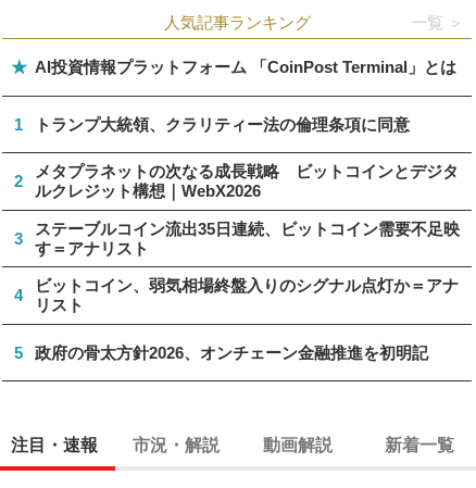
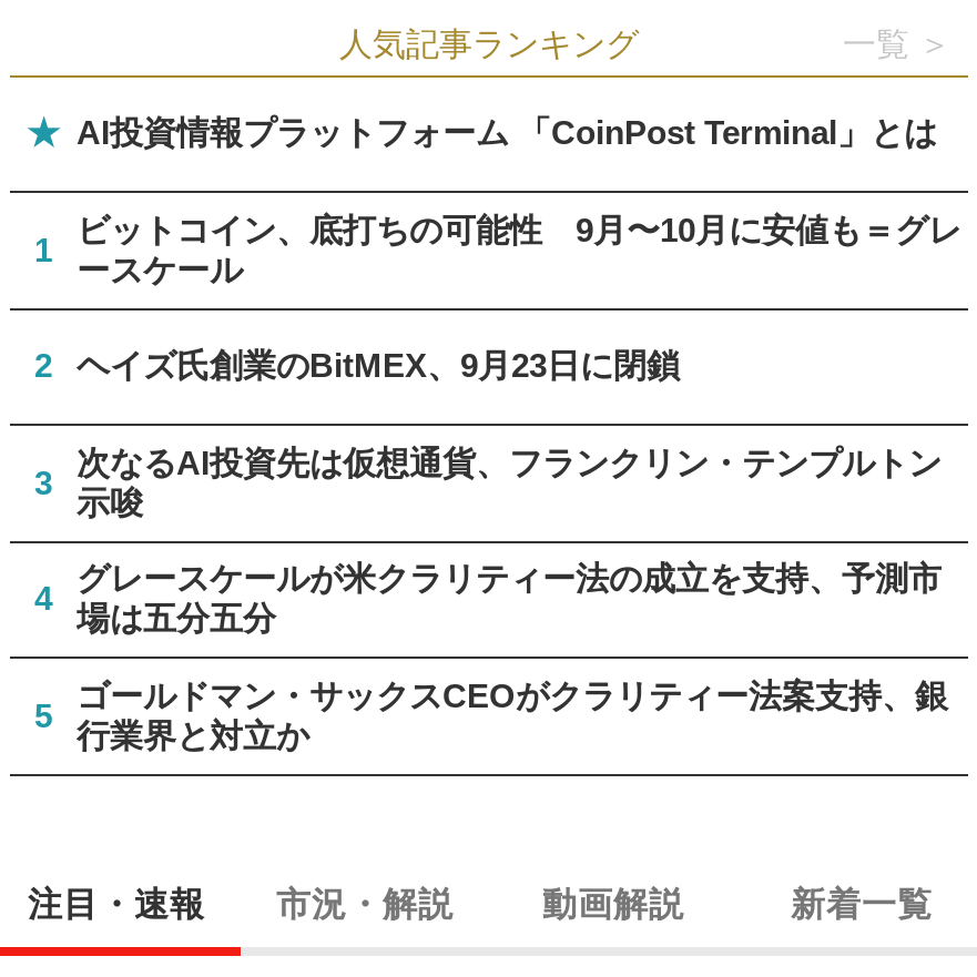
[35,115,410,133] トランプ大統領、クラリティー法の倫理条項に同意 -> [77,210,961,287] ビットコイン、底打ちの可能性 9月〜10月に安値も＝グレ | ースケール
[35,162,459,200] メタプラネットの次なる成長戦略 ビットコインとデジタ | ルクレジット構想｜WebX2026 -> [77,346,680,384] ヘイズ氏創業のBitMEX、9月23日に閉鎖
[35,219,460,257] ステーブルコイン流出35日連続、ビットコイン需要不足映 | す＝アナリスト -> [77,443,942,520] 次なるAI投資先は仮想通貨、フランクリン・テンプルトン | 示唆
[35,276,459,314] ビットコイン、弱気相場終盤入りのシグナル点灯か＝アナ | リスト -> [77,559,942,637] グレースケールが米クラリティー法の成立を支持、予測市 | 場は五分五分
[35,343,428,361] 政府の骨太方針2026、オンチェーン金融推進を初明記 -> [77,676,948,753] ゴールドマン・サックスCEOがクラリティー法案支持、銀 | 行業界と対立か

